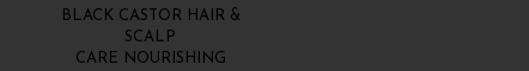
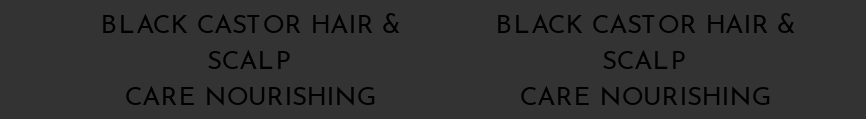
none -> [495,13,795,111] BLACK CASTOR HAIR & | SCALP | CARE NOURISHING

